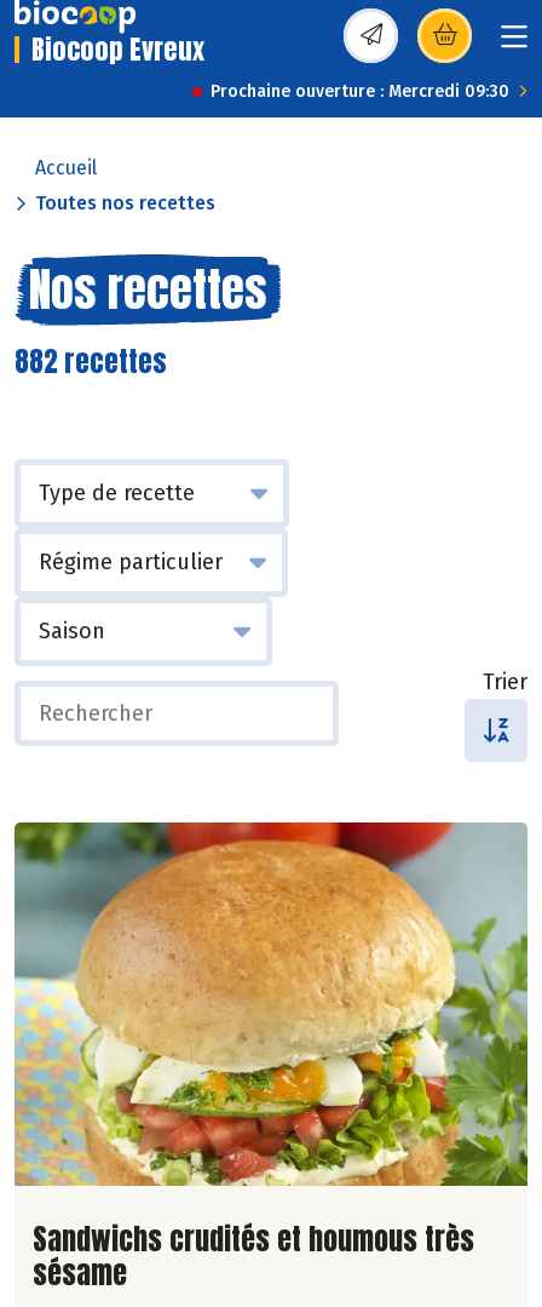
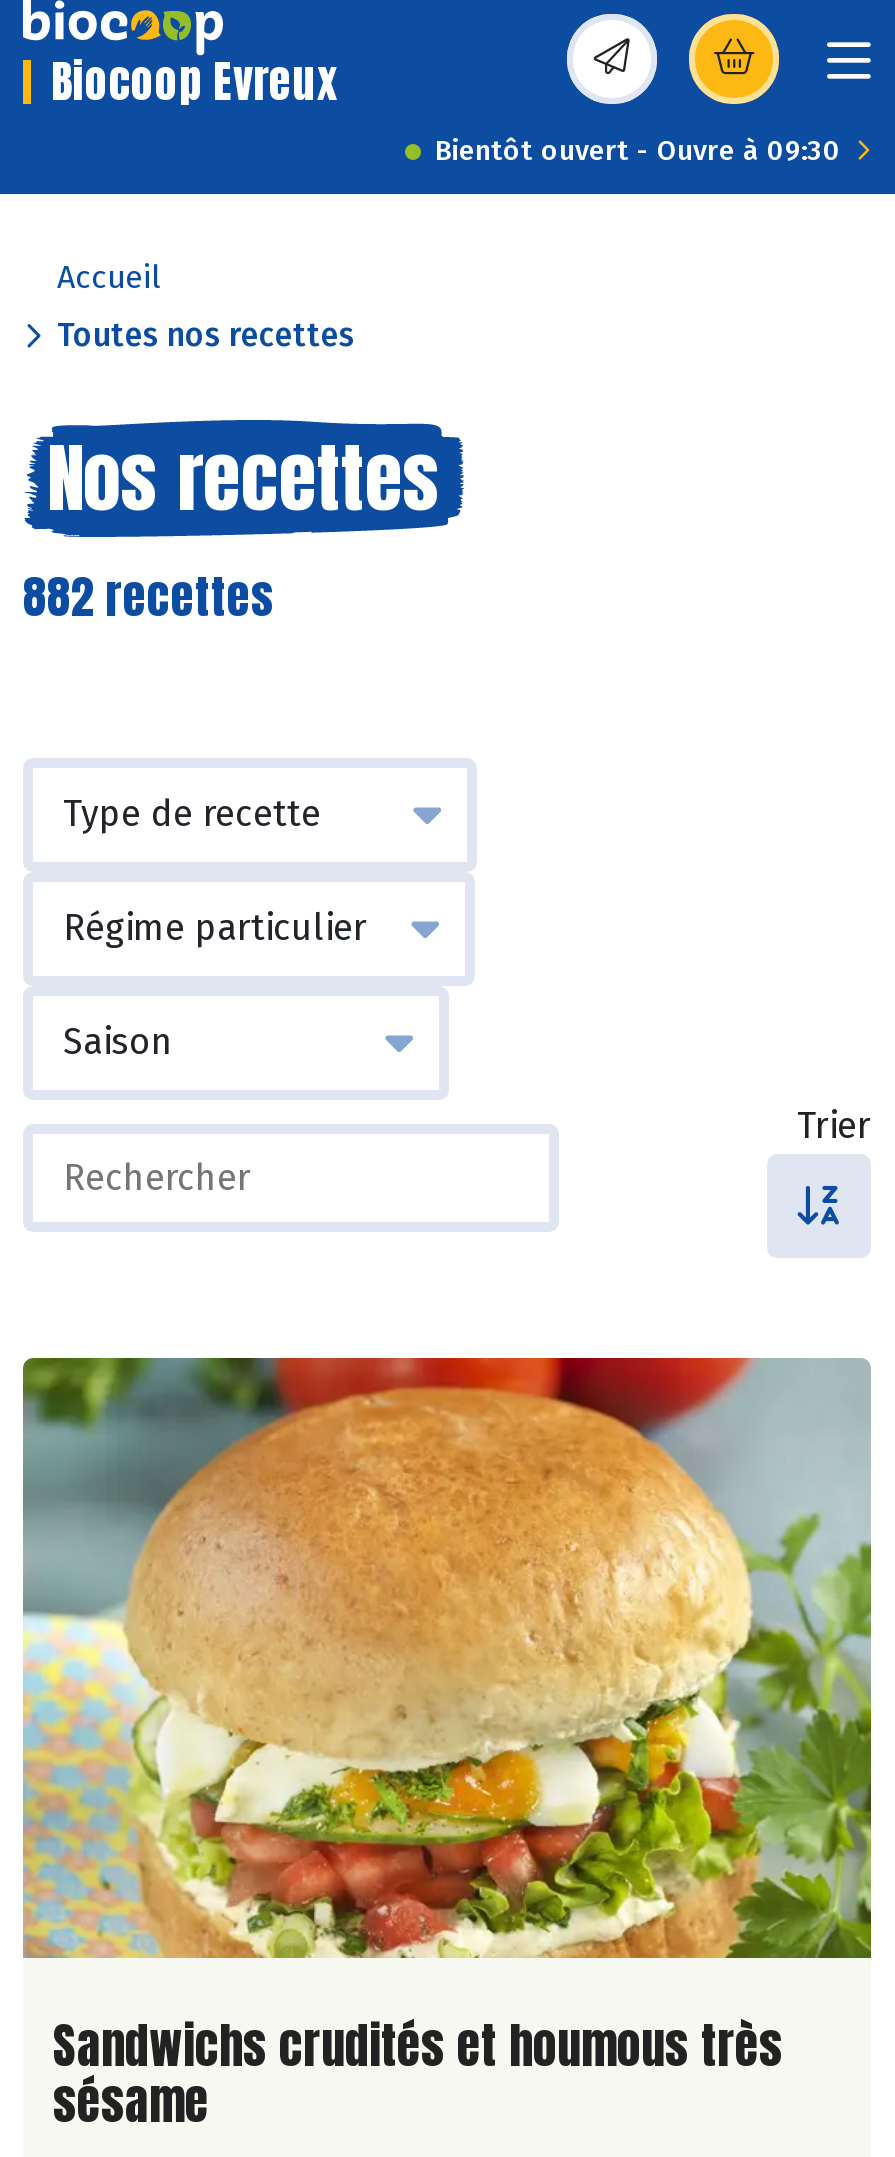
[211,81,509,102] Prochaine ouverture : Mercredi 09:30 -> [435,134,841,168] Bientôt ouvert - Ouvre à 09:30

